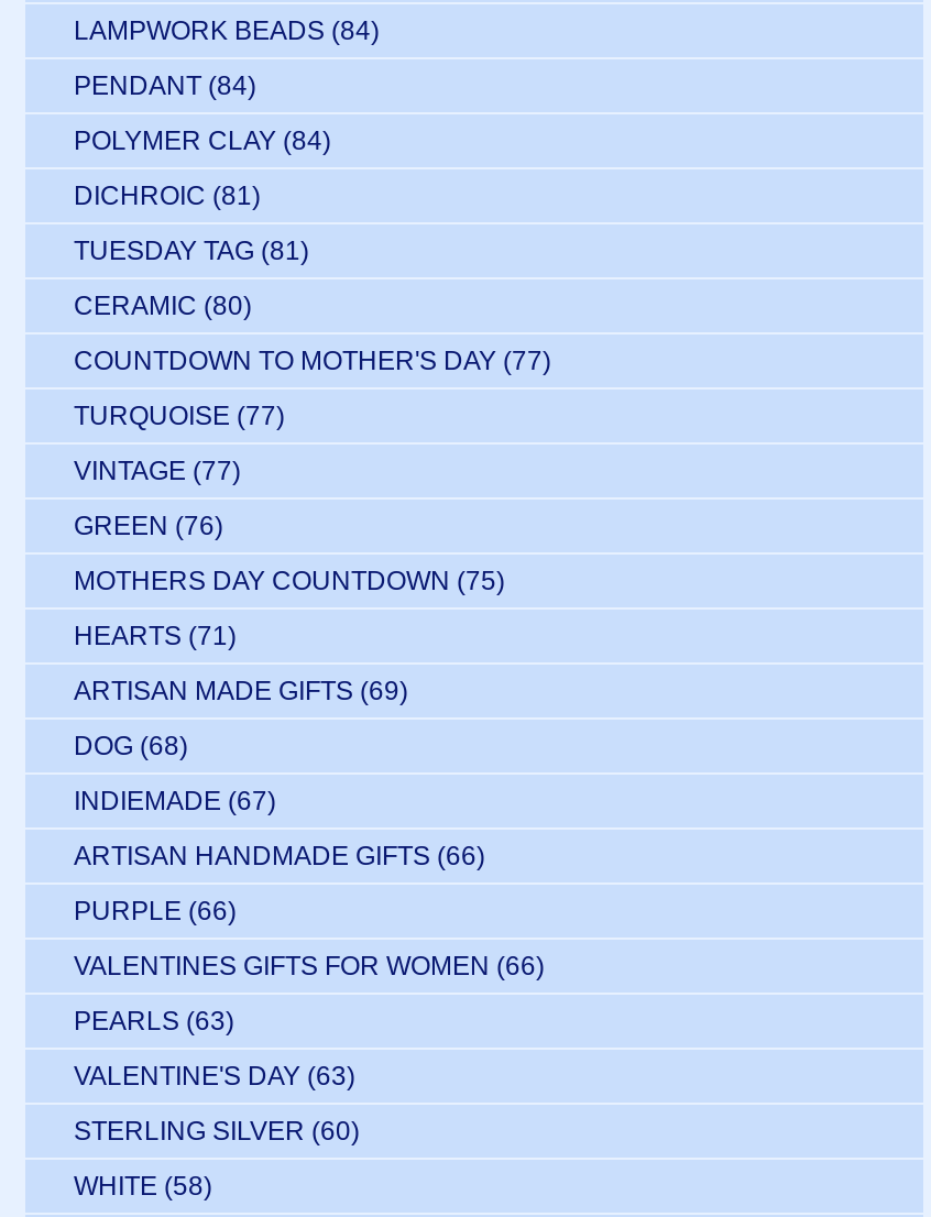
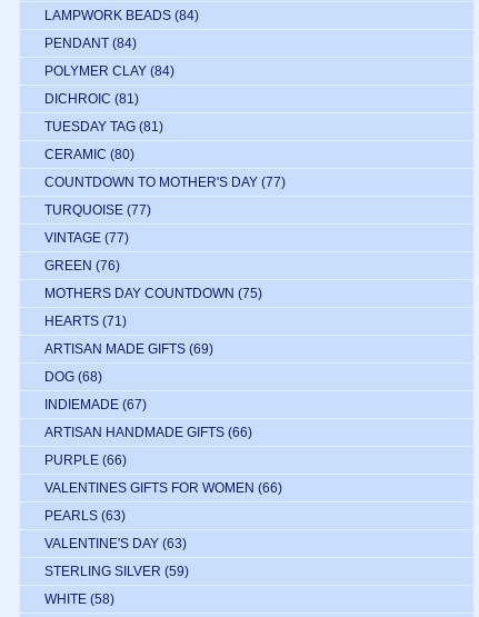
[74,1116,360,1147] STERLING SILVER (60) -> [44,564,189,579] STERLING SILVER (59)

